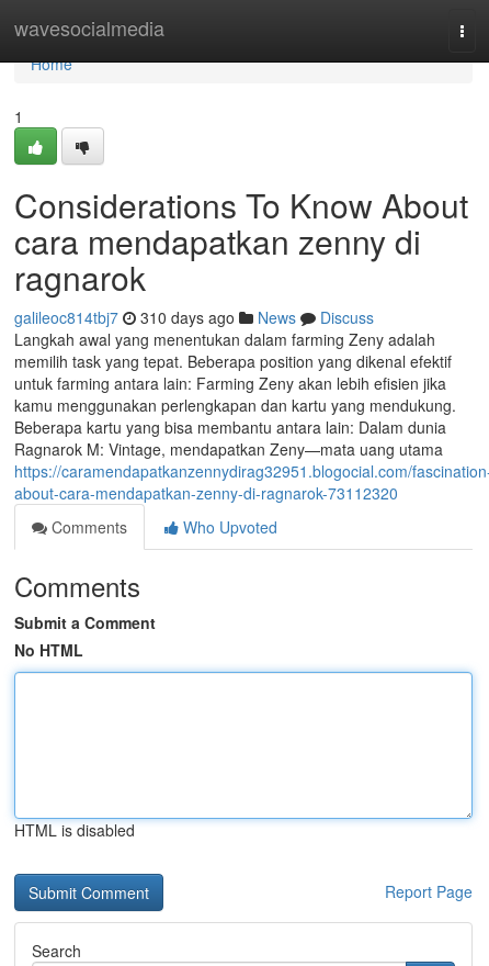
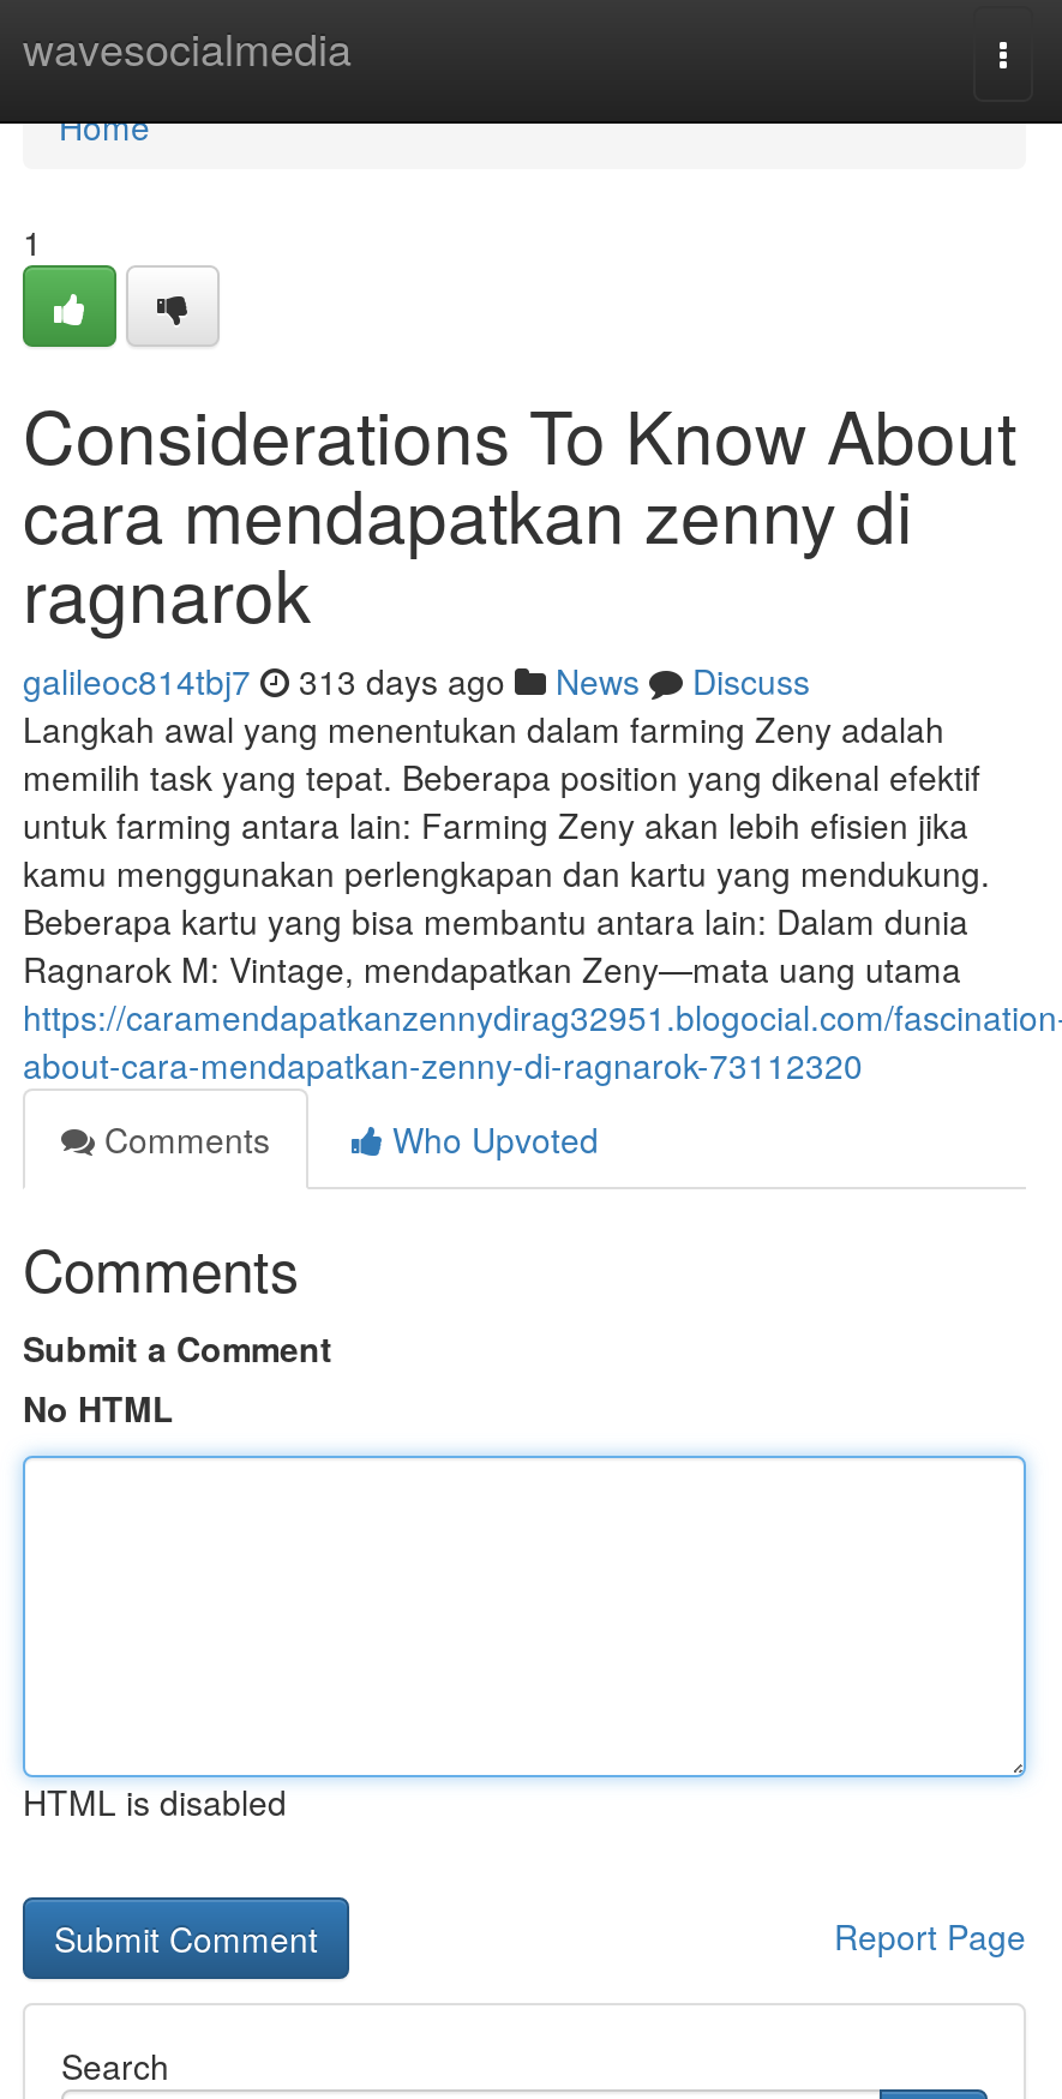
[14,306,374,328] galileoc814tbj7 310 days ago News Discuss -> [23,656,810,704] galileoc814tbj7 313 days ago News Discuss

